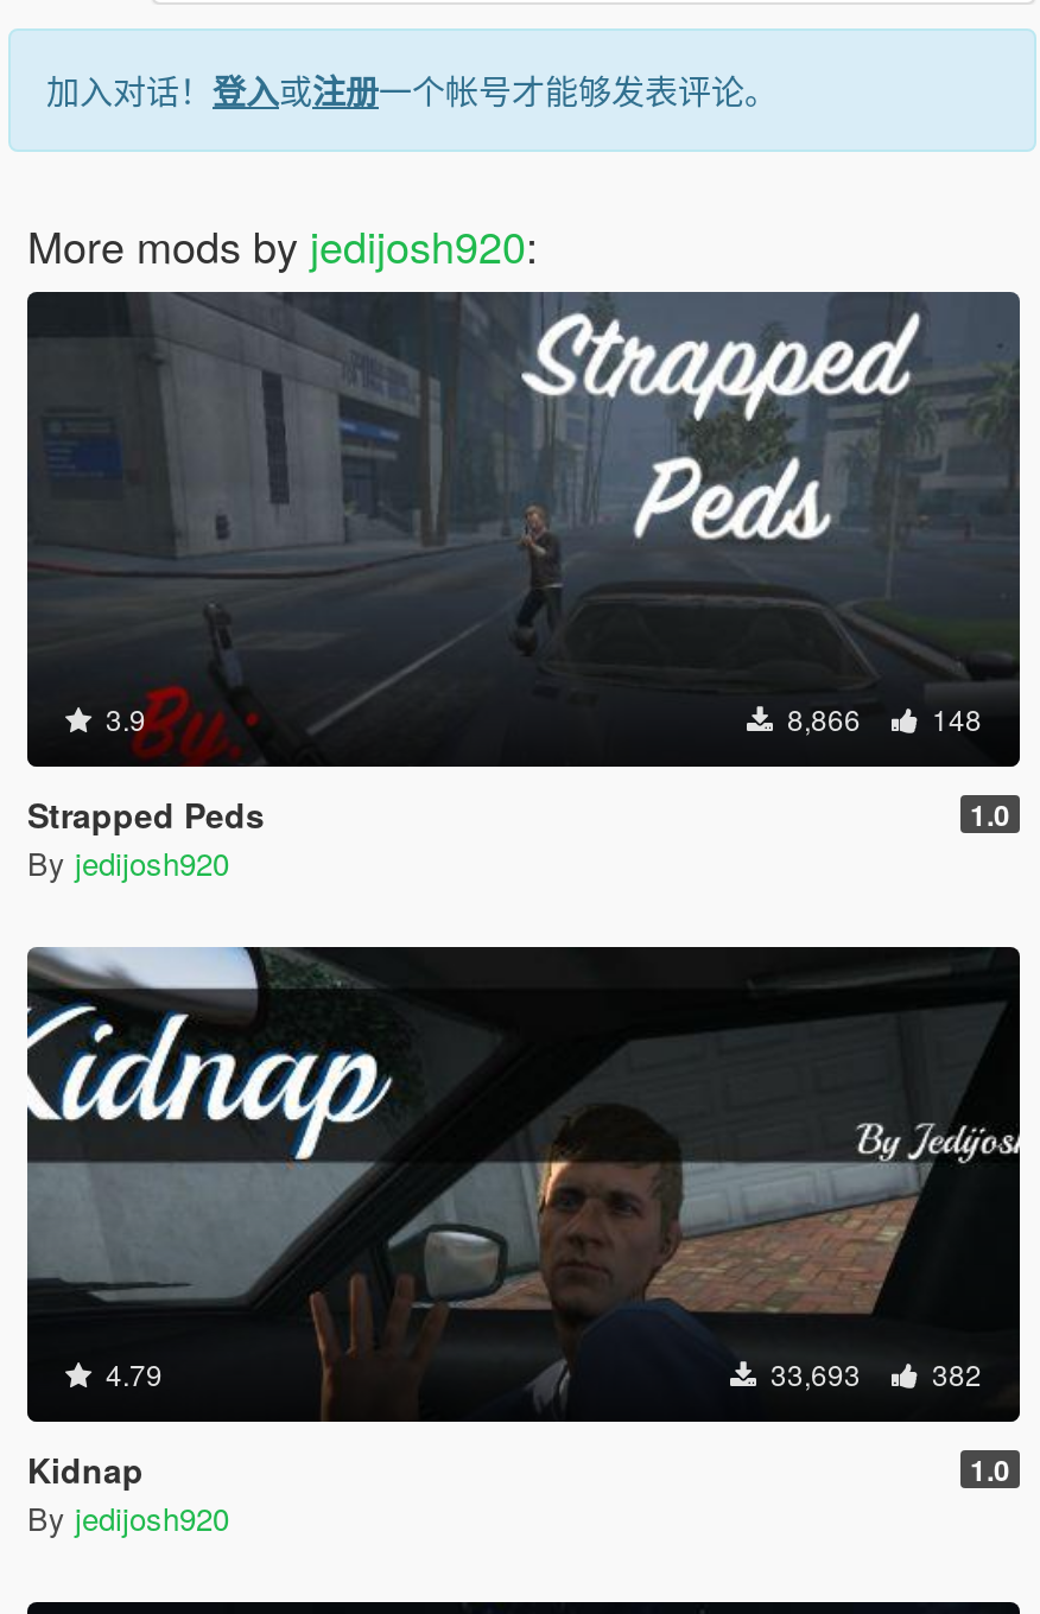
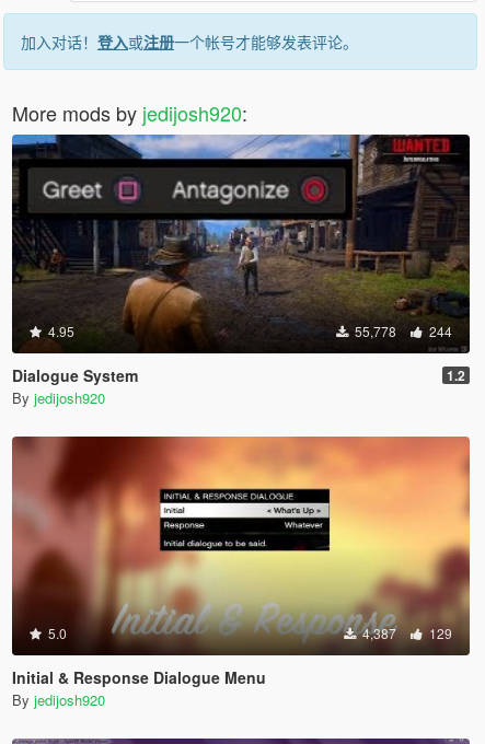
[25,290,1020,767] [image] | 3.9 | 8,866 | 148 -> [11,133,470,353] [image] | 4.95 | 55,778 | 244
[27,790,1010,838] Strapped Peds | 1.0 -> [12,364,465,386] Dialogue System | 1.2
[25,945,1022,1422] [image] | 4.79 | 33,693 | 382 -> [11,435,471,655] [image] | 5.0 | 4,387 | 129
[27,1445,1010,1493] Kidnap | 1.0 -> [12,666,266,688] Initial & Response Dialogue Menu

